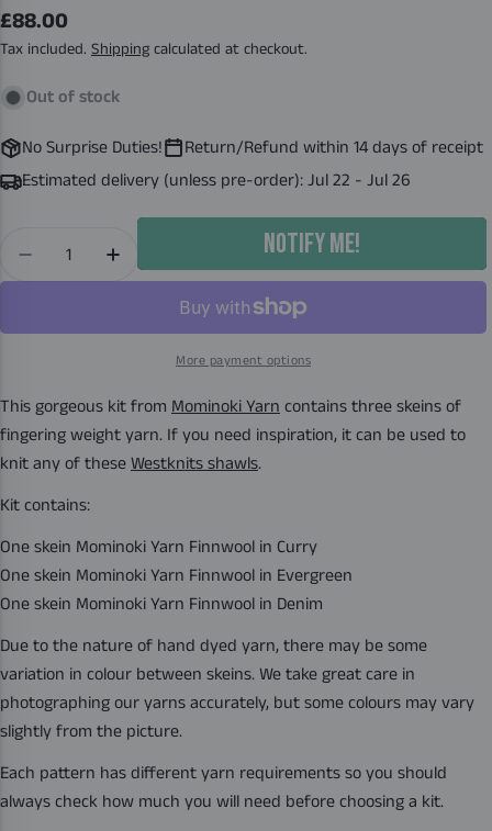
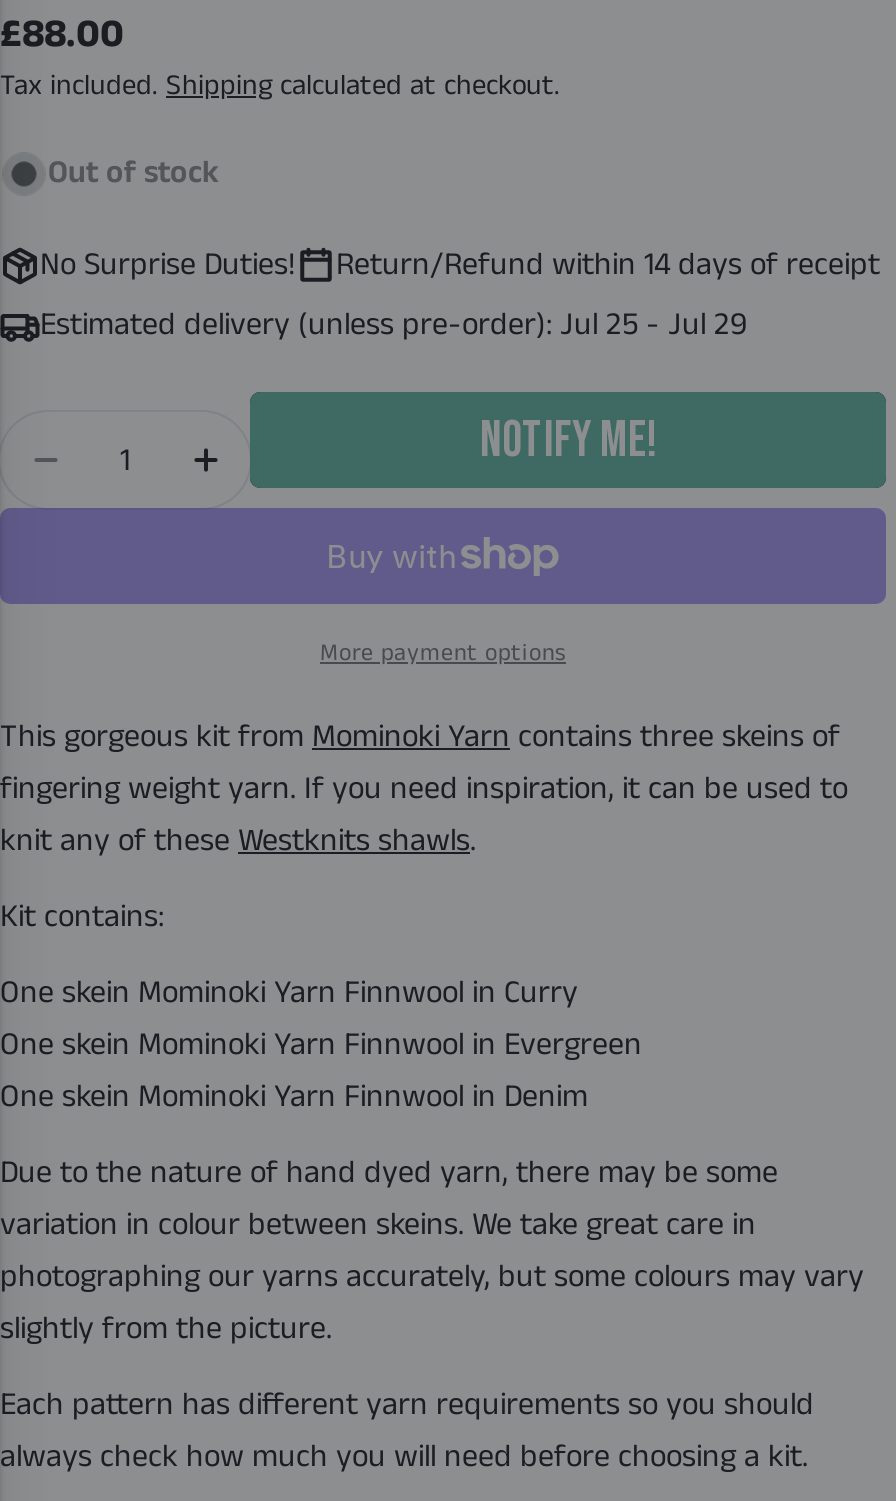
[22,168,411,193] Estimated delivery (unless pre-order): Jul 22 - Jul 26 -> [40,302,748,348] Estimated delivery (unless pre-order): Jul 25 - Jul 29

